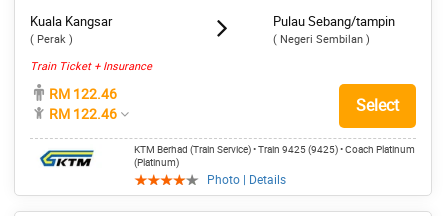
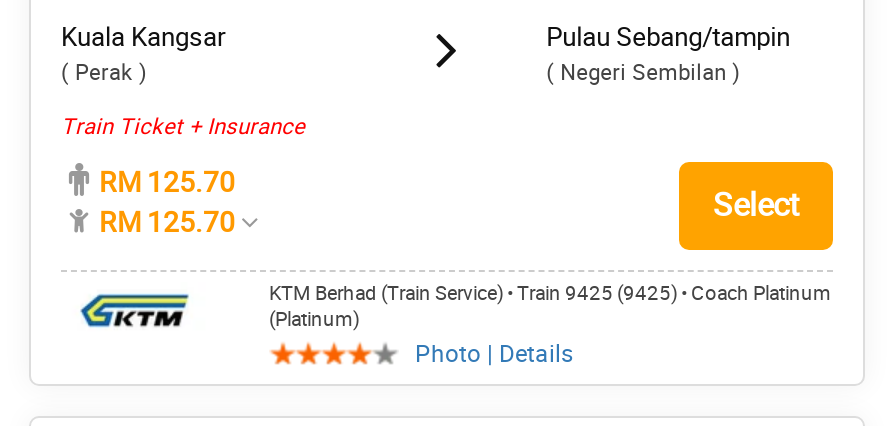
[46,86,117,103] RM 122.46 -> [93,166,235,200] RM 125.70
[46,106,117,123] RM 122.46 -> [93,206,235,240] RM 125.70

